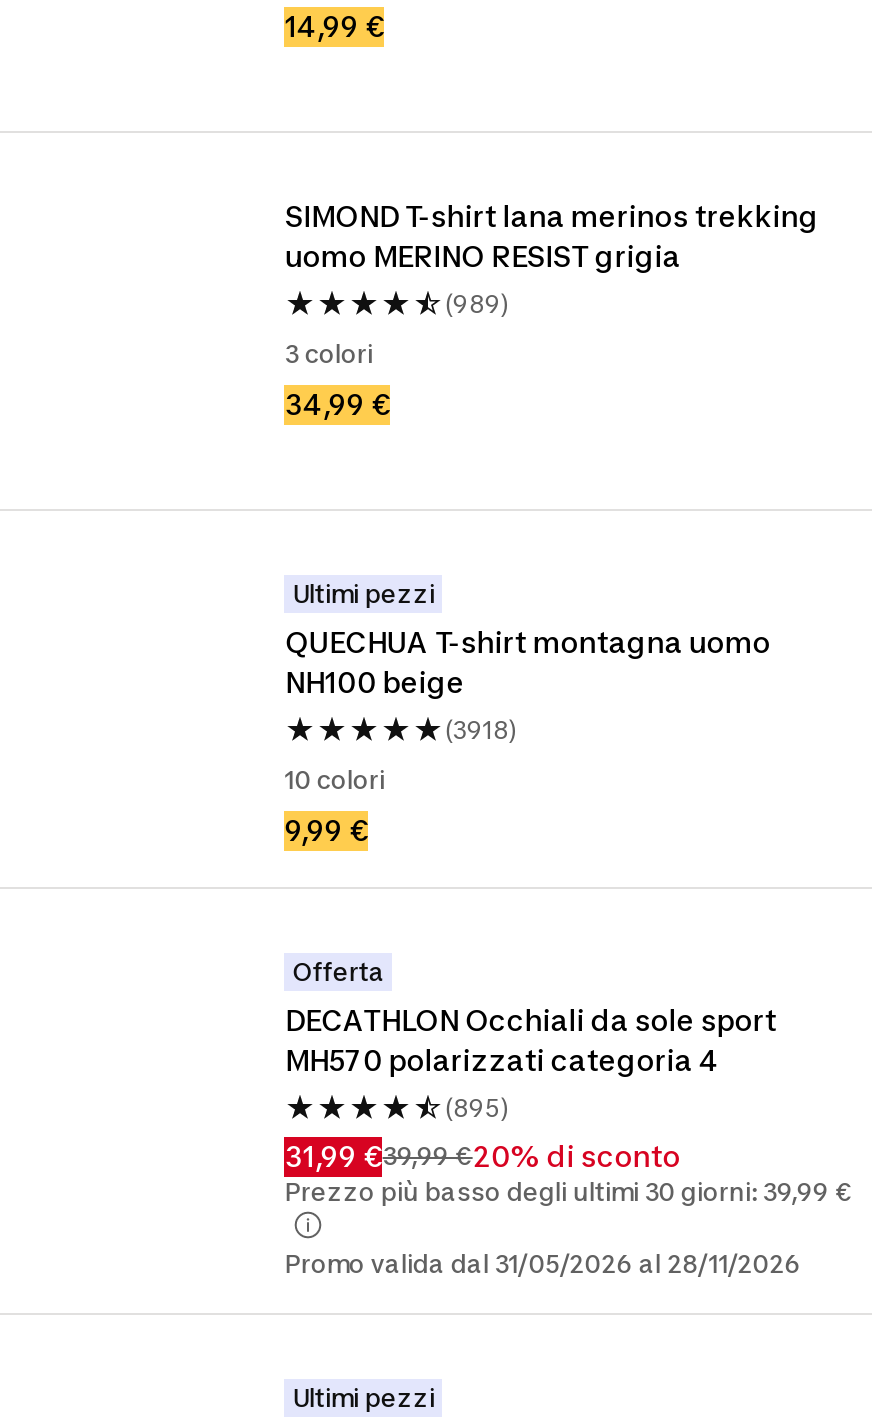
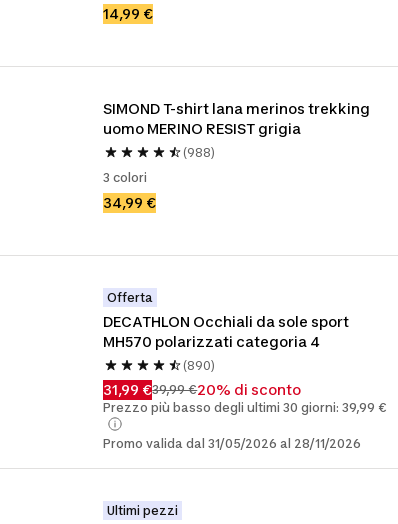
[445,289,509,319] (989) -> [183,145,215,160] (988)
[285,579,771,847] Ultimi pezzi | QUECHUA T-shirt montagna uomo | NH100 beige | (3918) | 10 colori | 9,99 € -> none
[445,1093,509,1123] (895) -> [183,358,215,373] (890)

